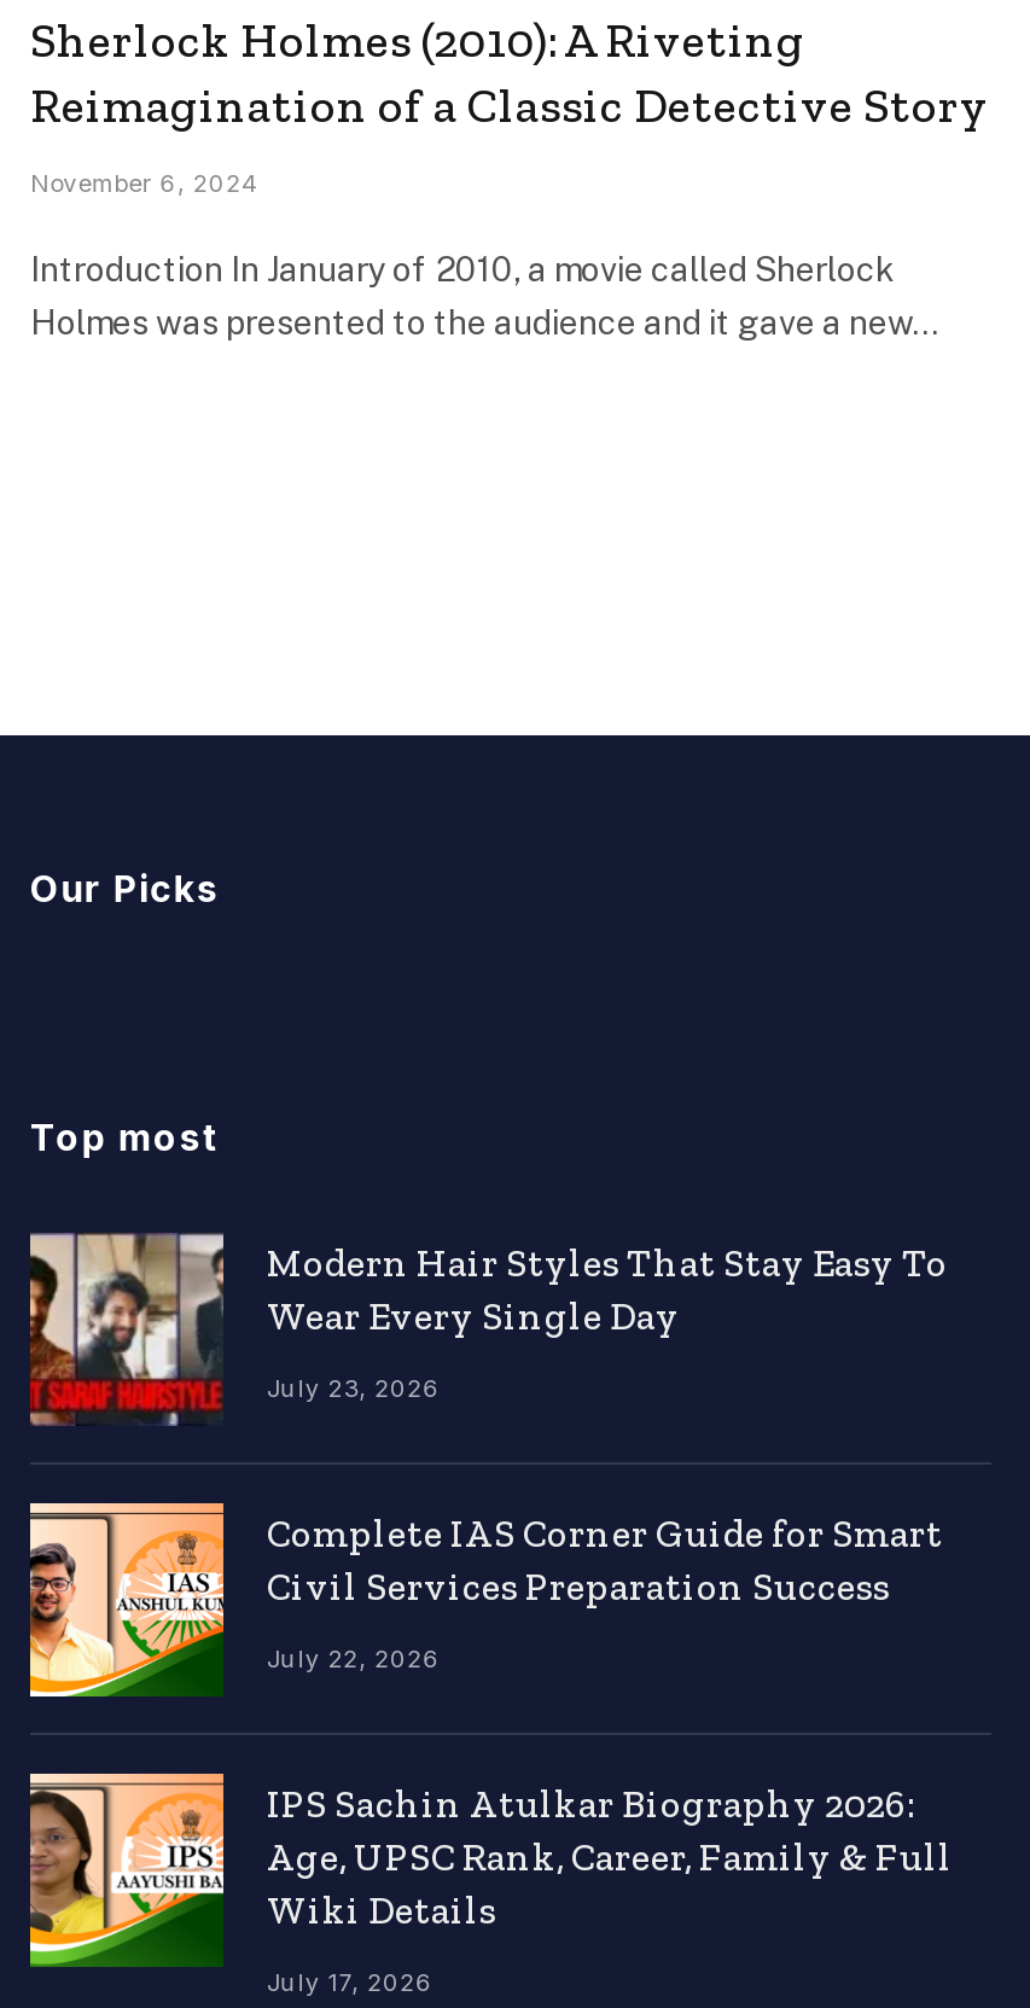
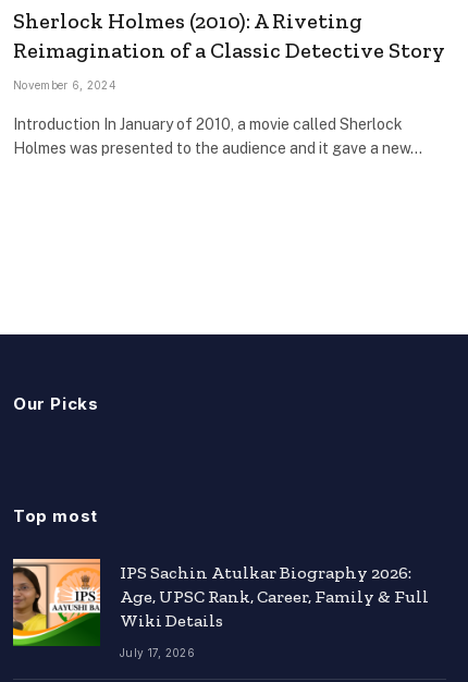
[28,1233,948,1672] [image] | Modern Hair Styles That Stay Easy To | Wear Every Single Day | July 23, 2026 | Complete IAS Corner Guide for Smart | Civil Services Preparation Success | July 22, 2026 -> none
[28,1501,226,1699] [image] -> none

